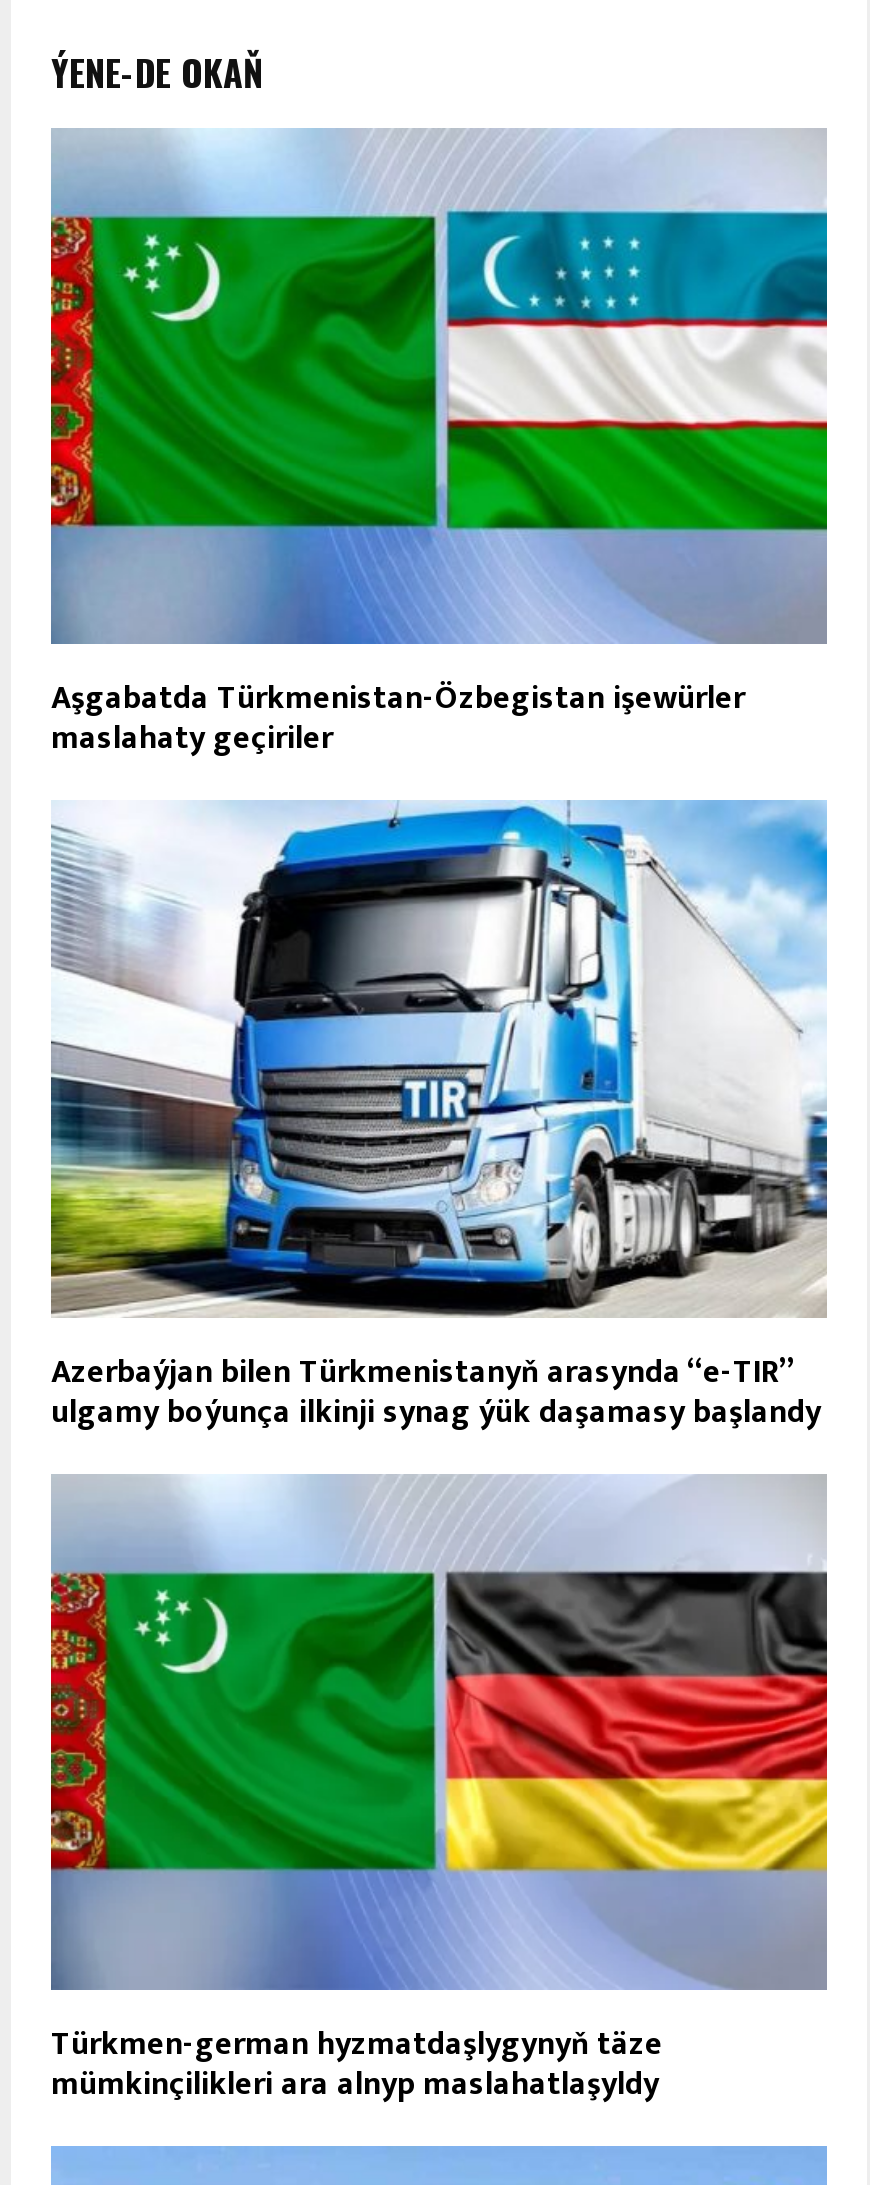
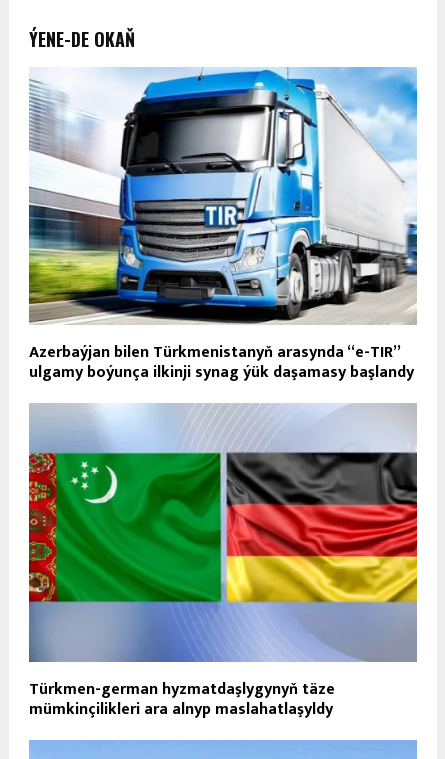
[49,128,829,766] [image] | Aşgabatda Türkmenistan-Özbegistan işewürler | maslahaty geçiriler -> none

